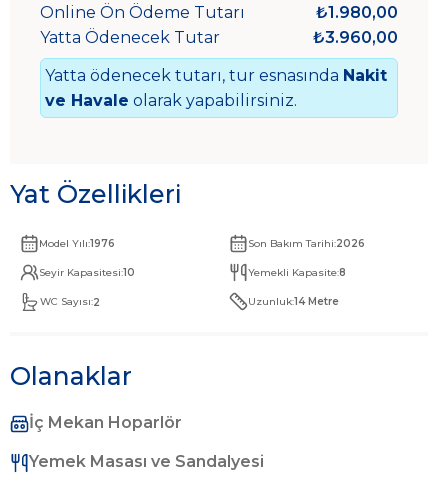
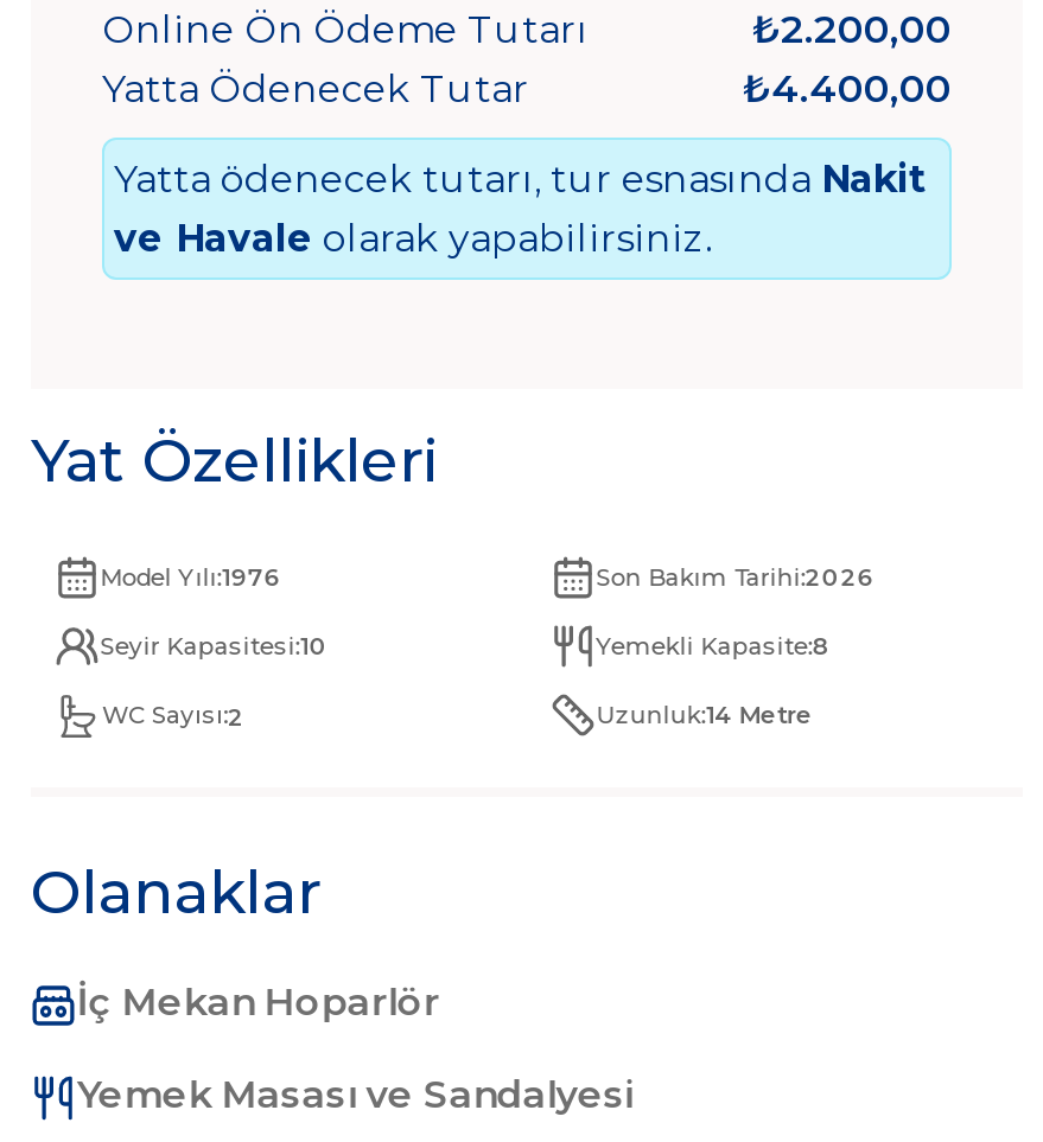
[316,3,398,22] ₺1.980,00 -> [752,8,952,53] ₺2.200,00
[313,28,398,47] ₺3.960,00 -> [743,67,952,112] ₺4.400,00

